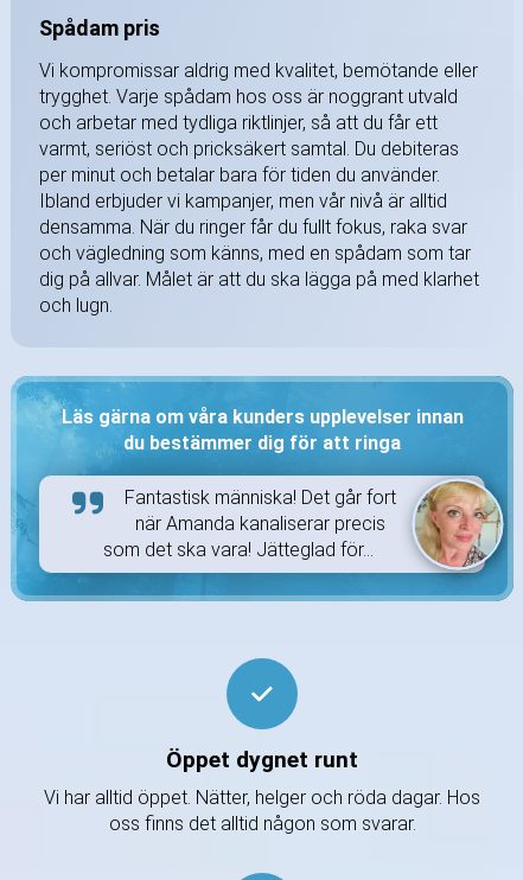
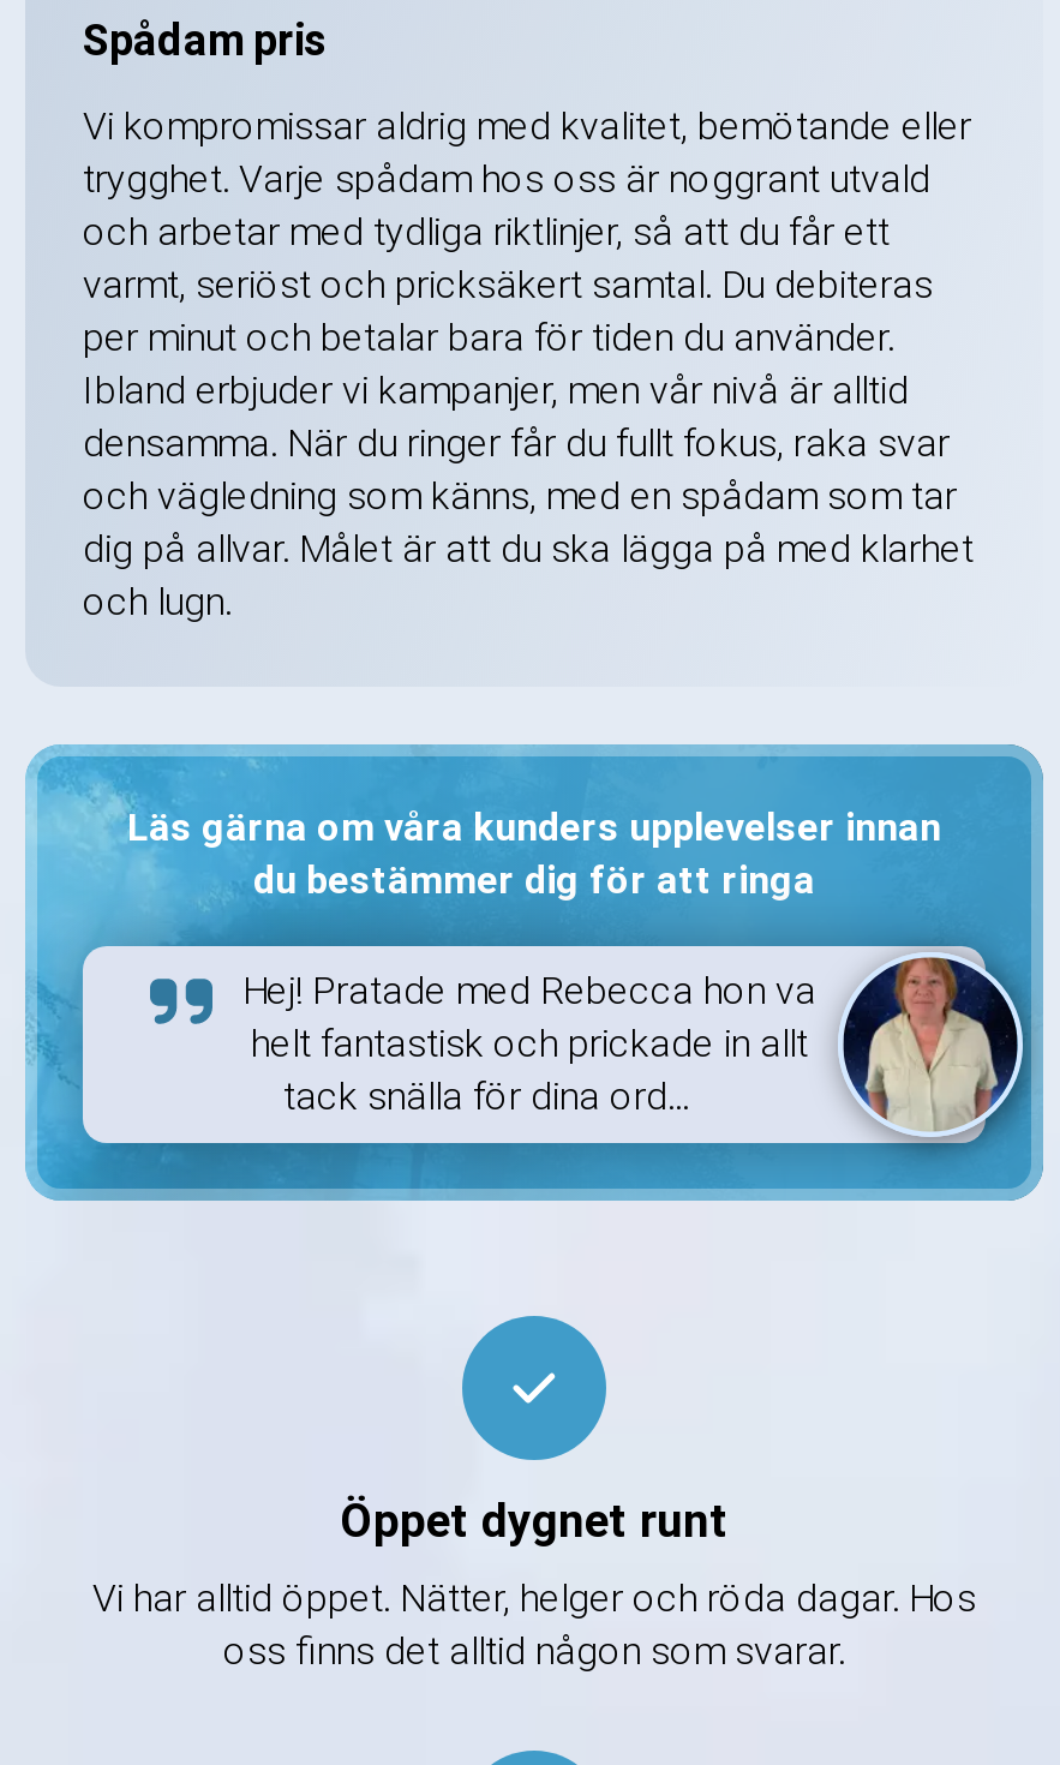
[103,482,502,567] [image] | Fantastisk människa! Det går fort | när Amanda kanaliserar precis | som det ska vara! Jätteglad för... -> [242,958,1019,1129] [image] | Hej! Pratade med Rebecca hon va | helt fantastisk och prickade in allt | tack snälla för dina ord...

